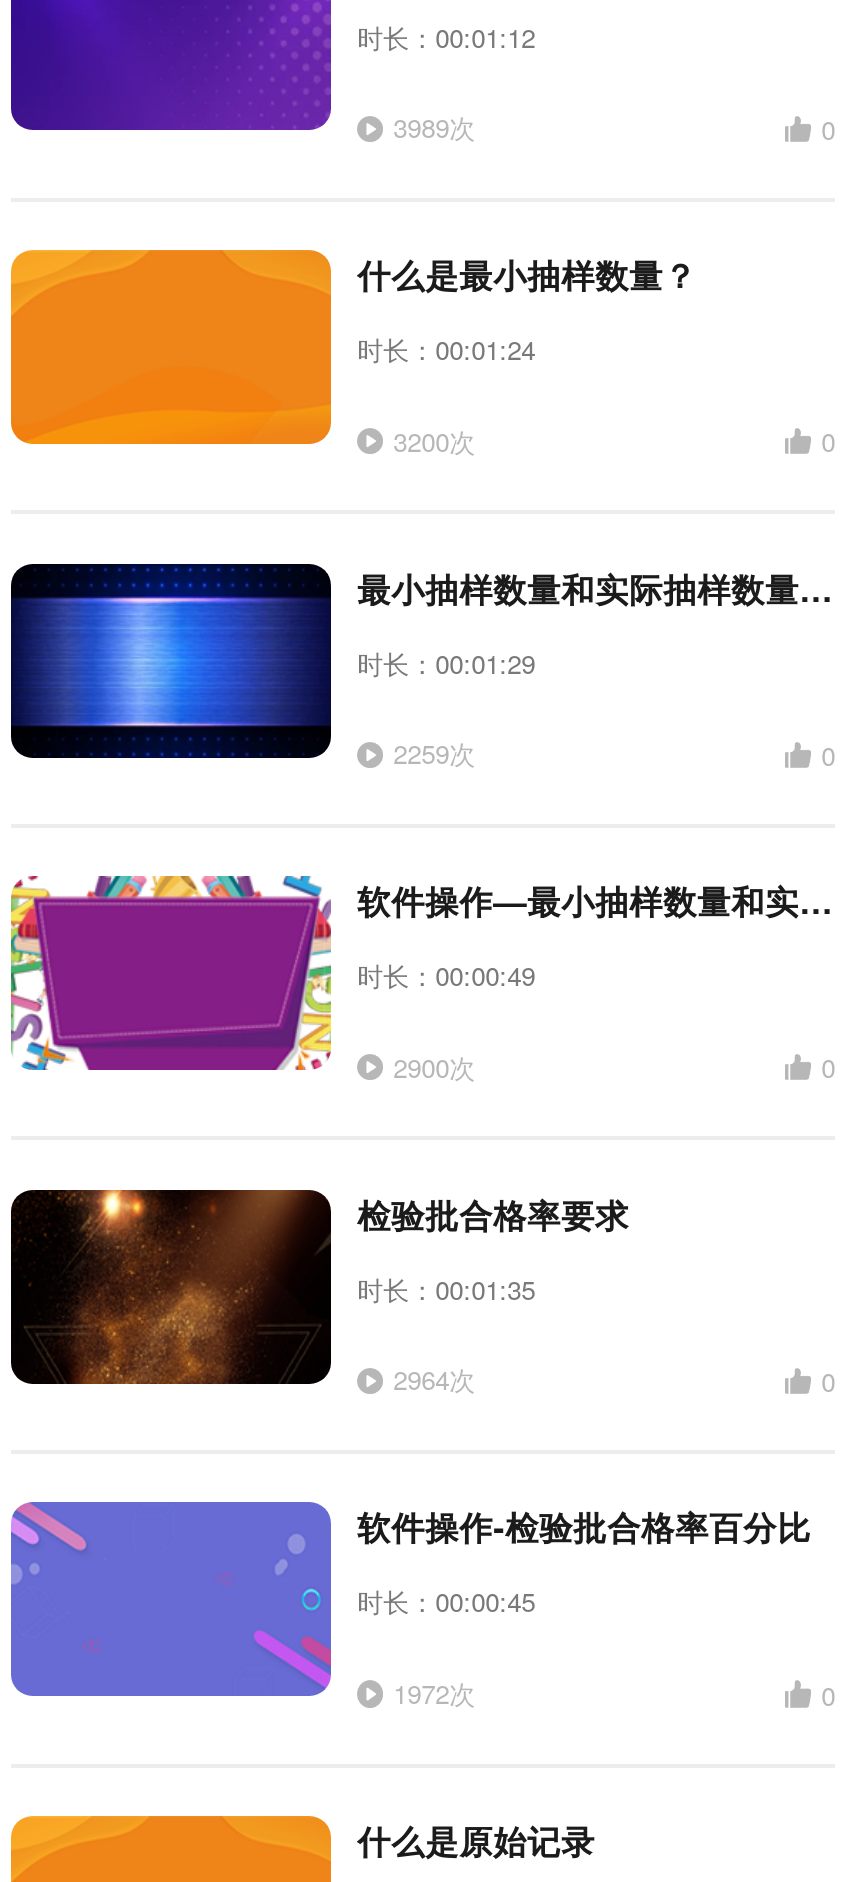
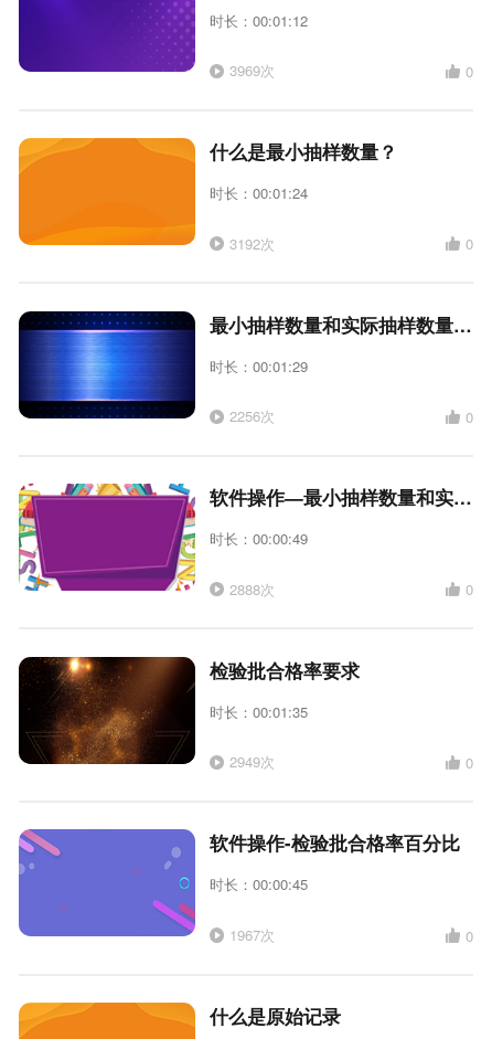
[393,108,475,146] 3989次 -> [230,60,275,81] 3969次
[393,422,475,460] 3200次 -> [230,233,275,254] 3192次
[393,735,475,773] 2259次 -> [230,406,275,427] 2256次
[393,1048,475,1086] 2900次 -> [230,578,275,599] 2888次
[393,1361,475,1399] 2964次 -> [230,751,275,772] 2949次
[393,1674,475,1712] 1972次 -> [230,924,275,945] 1967次

